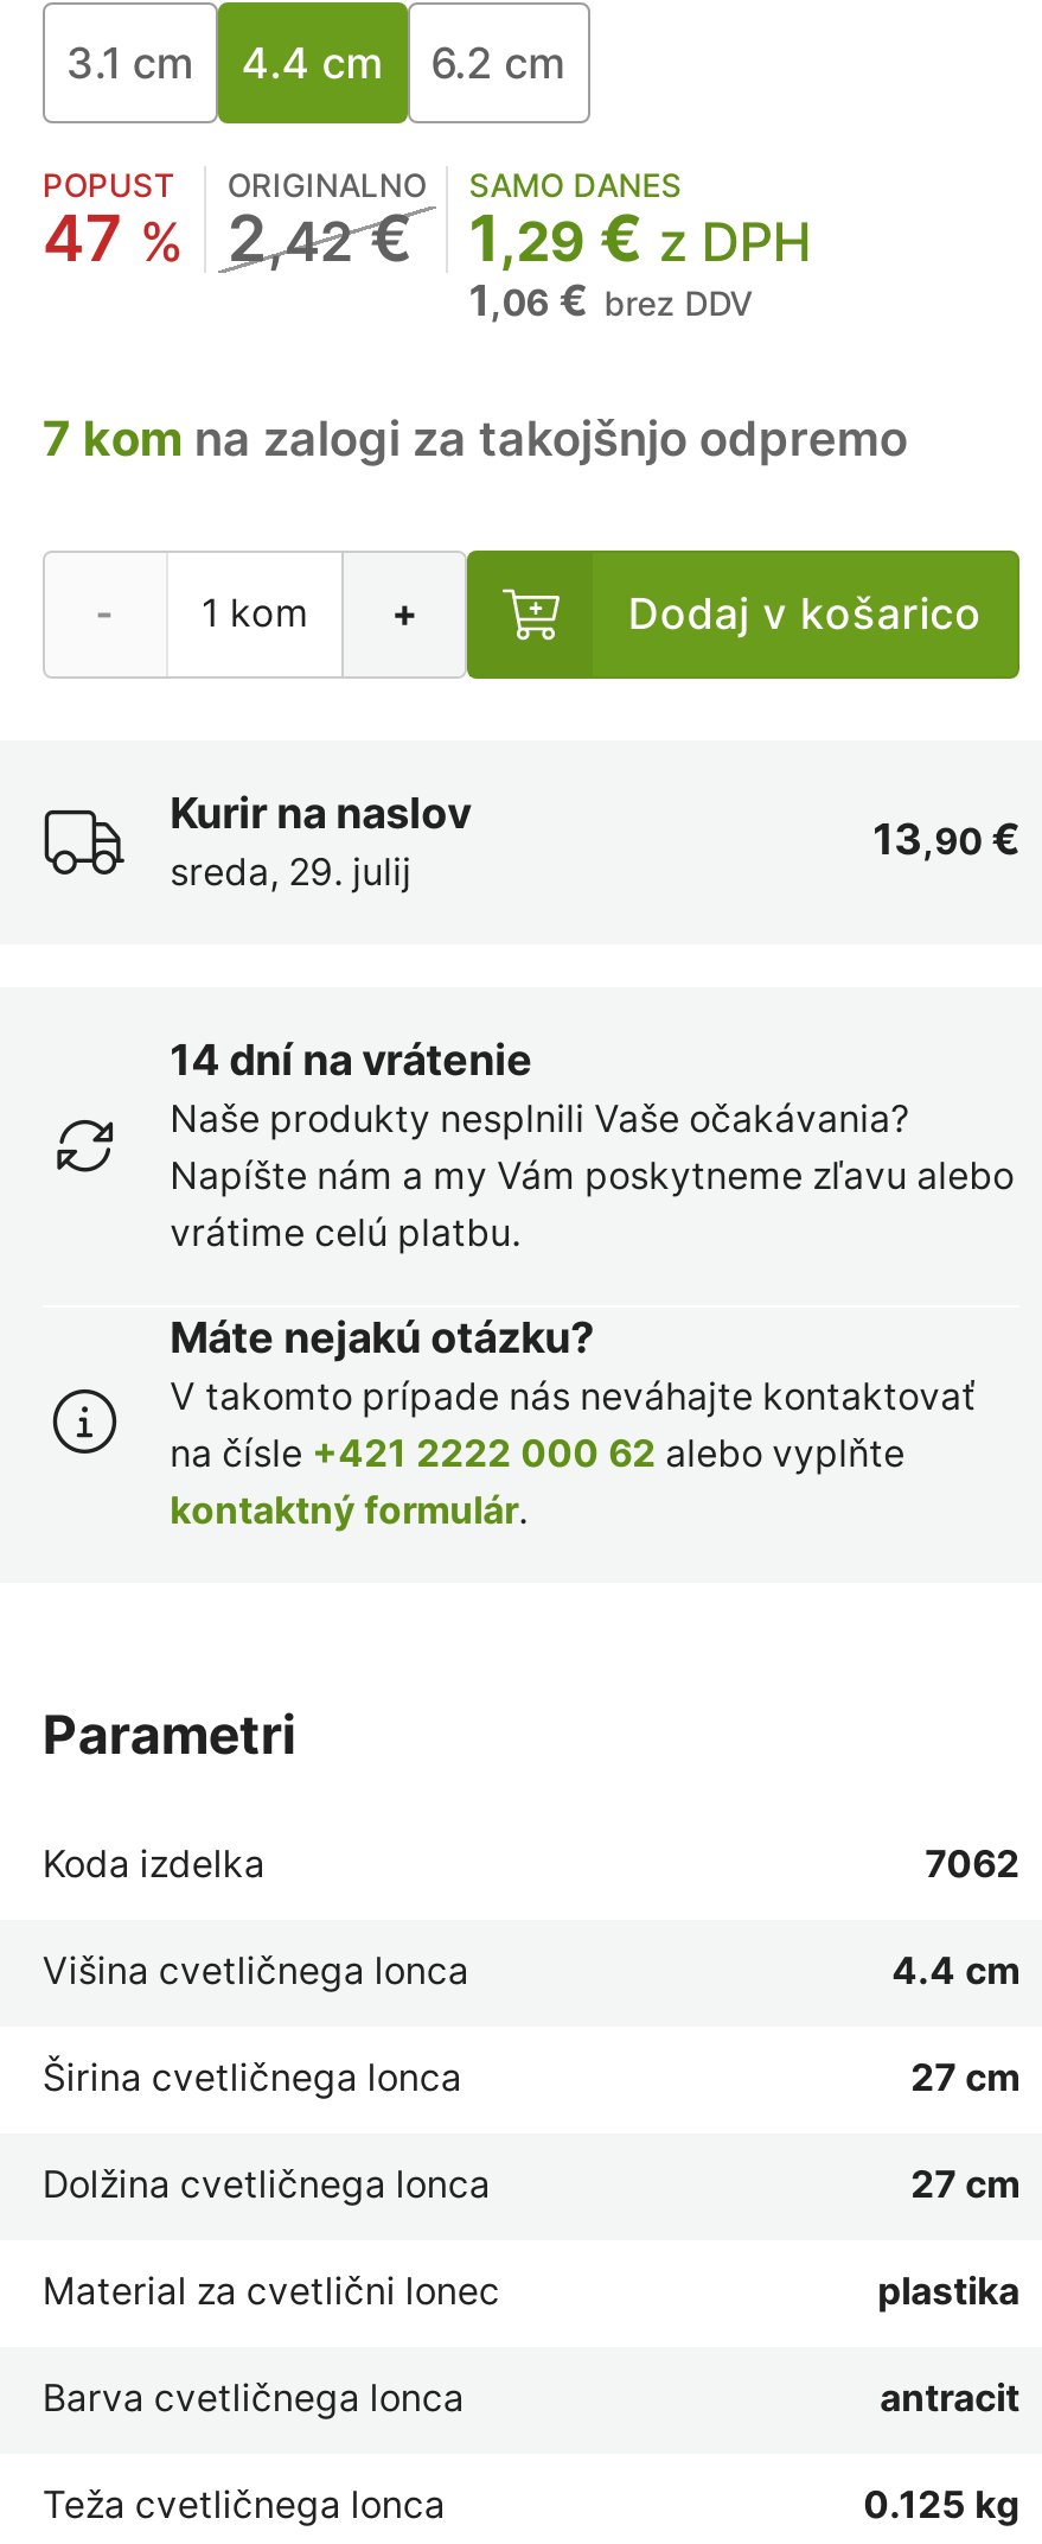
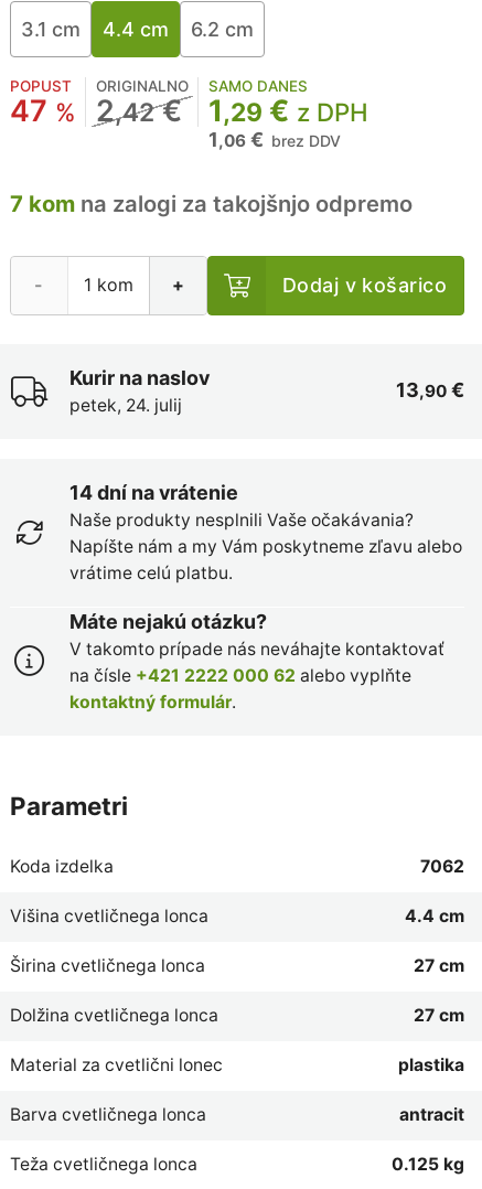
[170,850,412,895] sreda, 29. julij -> [69,395,182,416] petek, 24. julij

